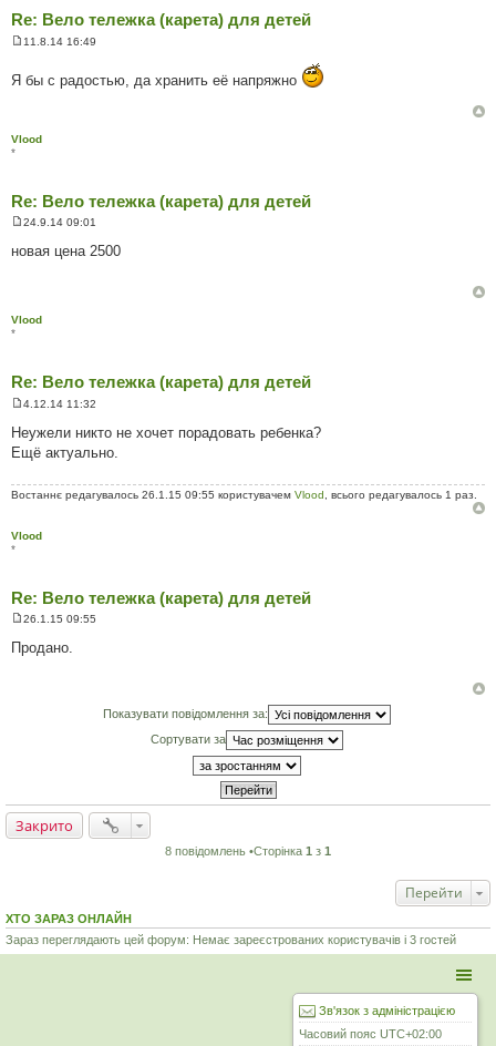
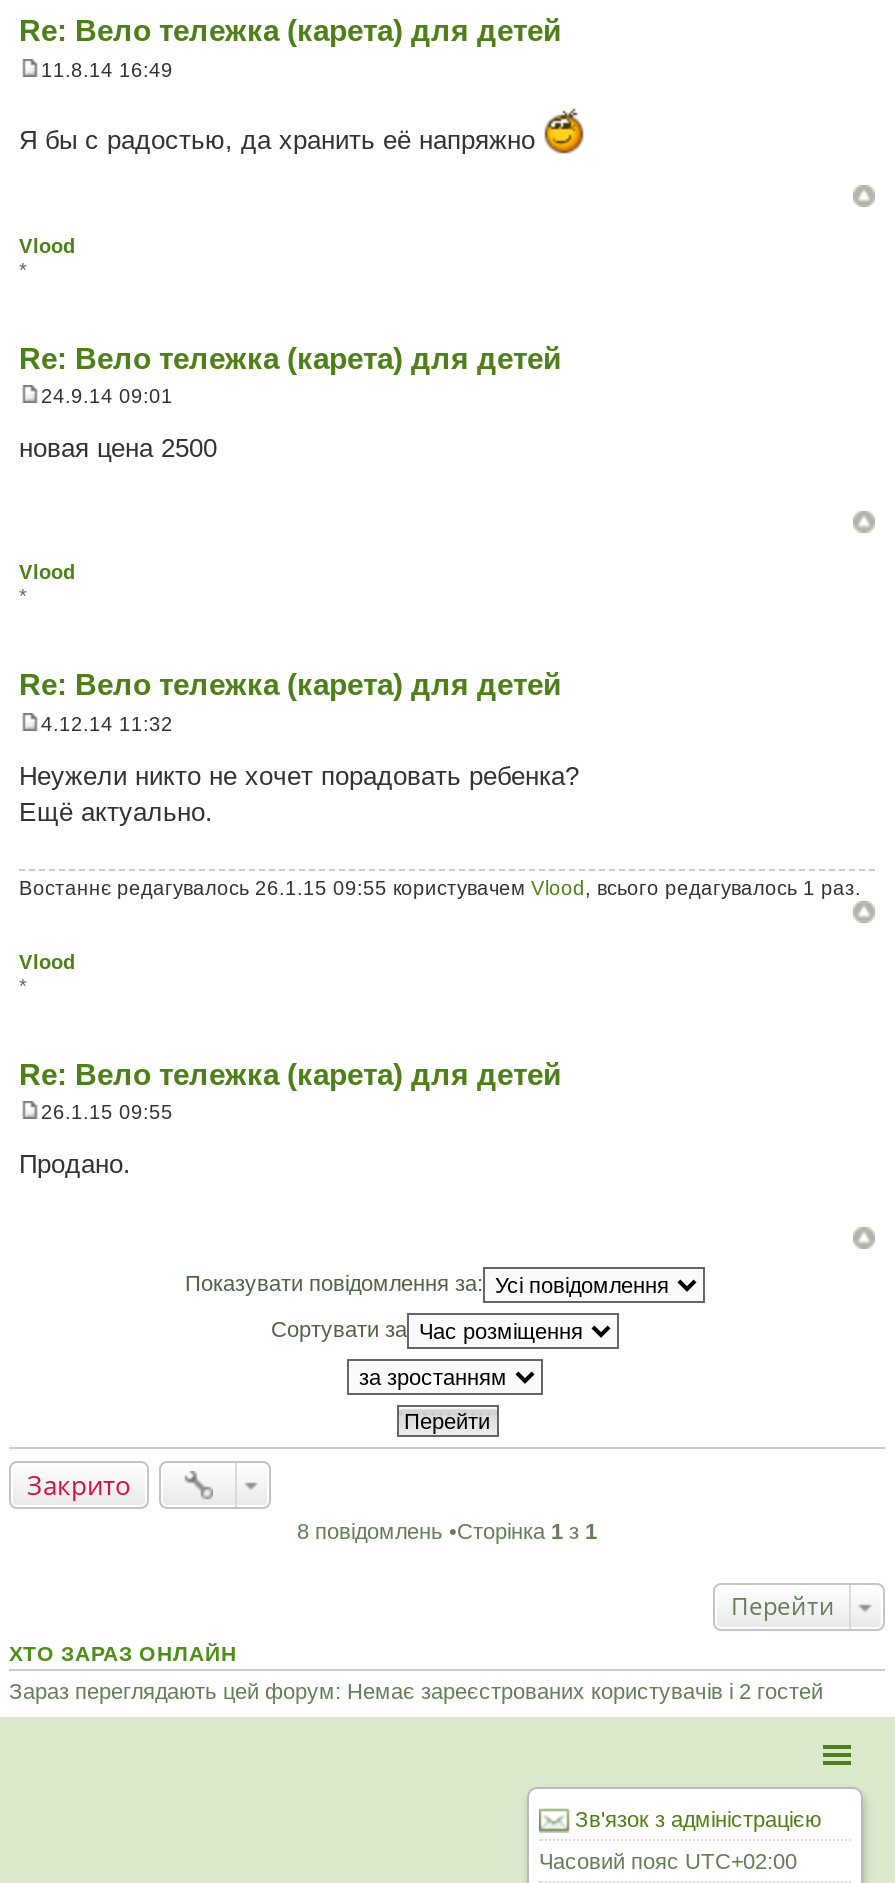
[6,933,456,946] Зараз переглядають цей форум: Немає зареєстрованих користувачів і 3 гостей -> [9,1679,823,1703] Зараз переглядають цей форум: Немає зареєстрованих користувачів і 2 гостей

